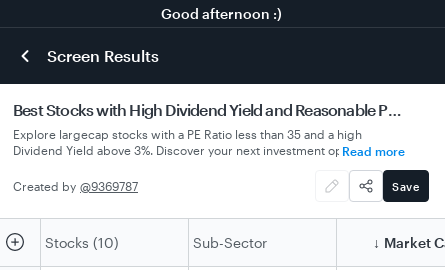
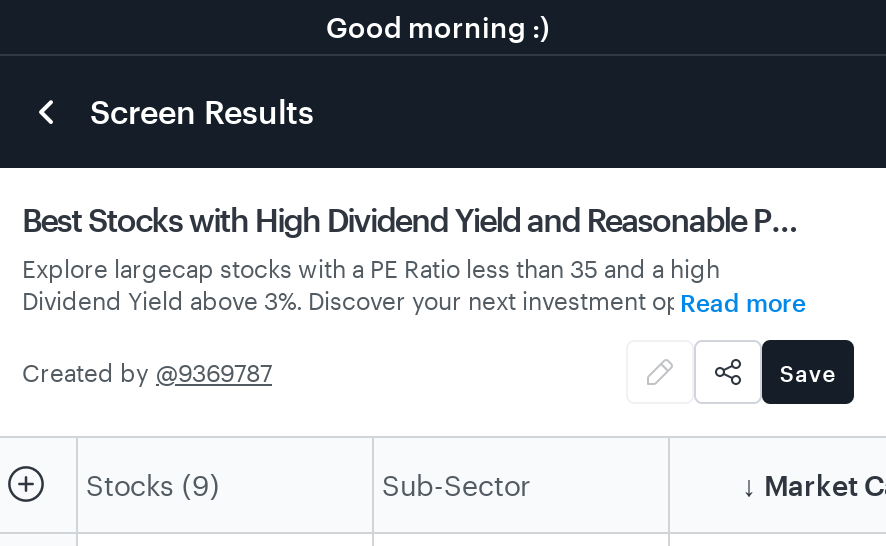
[160,4,281,21] Good afternoon :) -> [326,9,550,43] Good morning :)
[45,234,119,251] Stocks (10) -> [86,468,220,502] Stocks (9)

